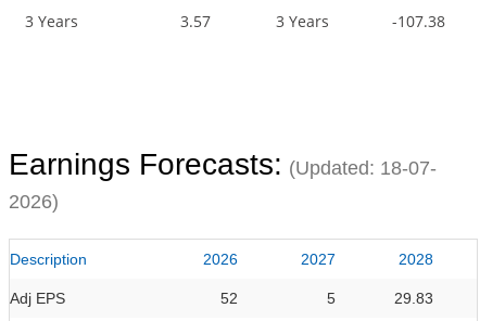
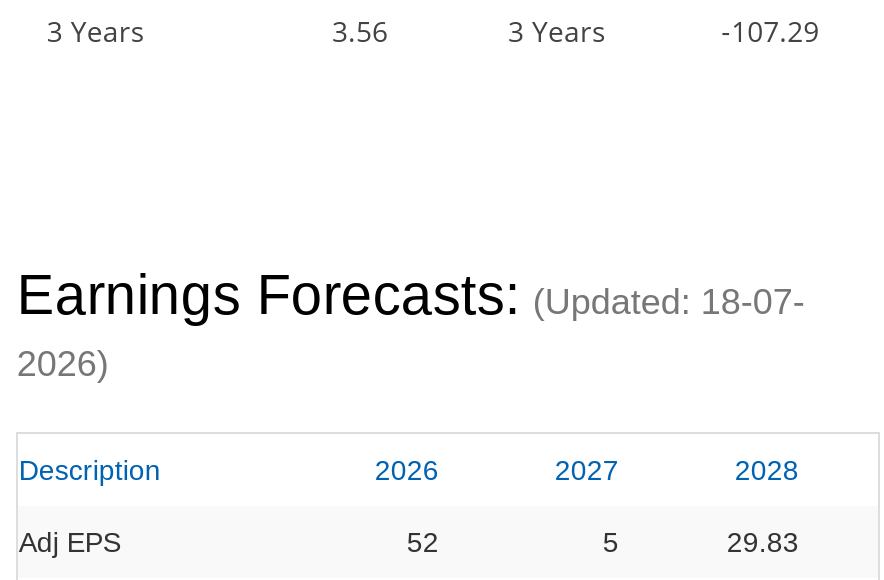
[180,11,211,31] 3.57 -> [332,12,388,50] 3.56
[392,11,445,31] -107.38 -> [721,12,819,50] -107.29

